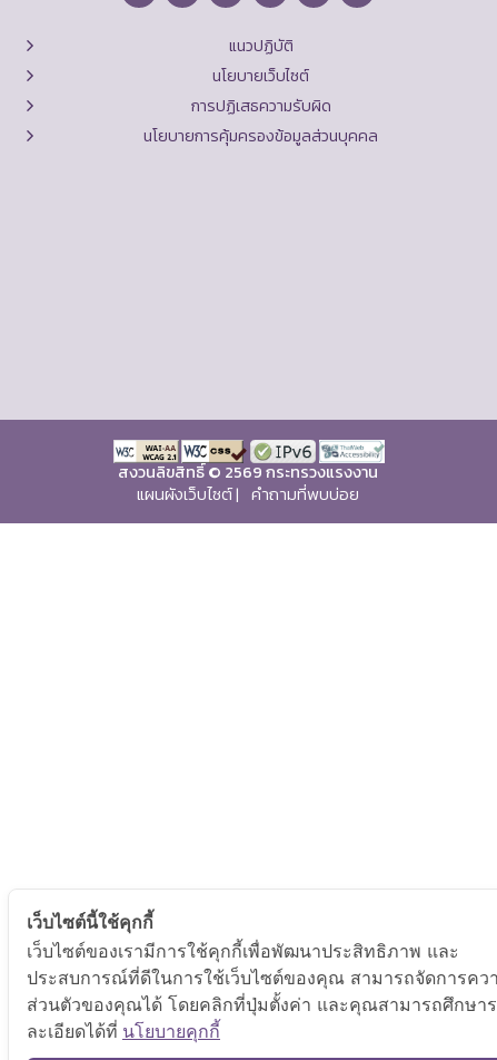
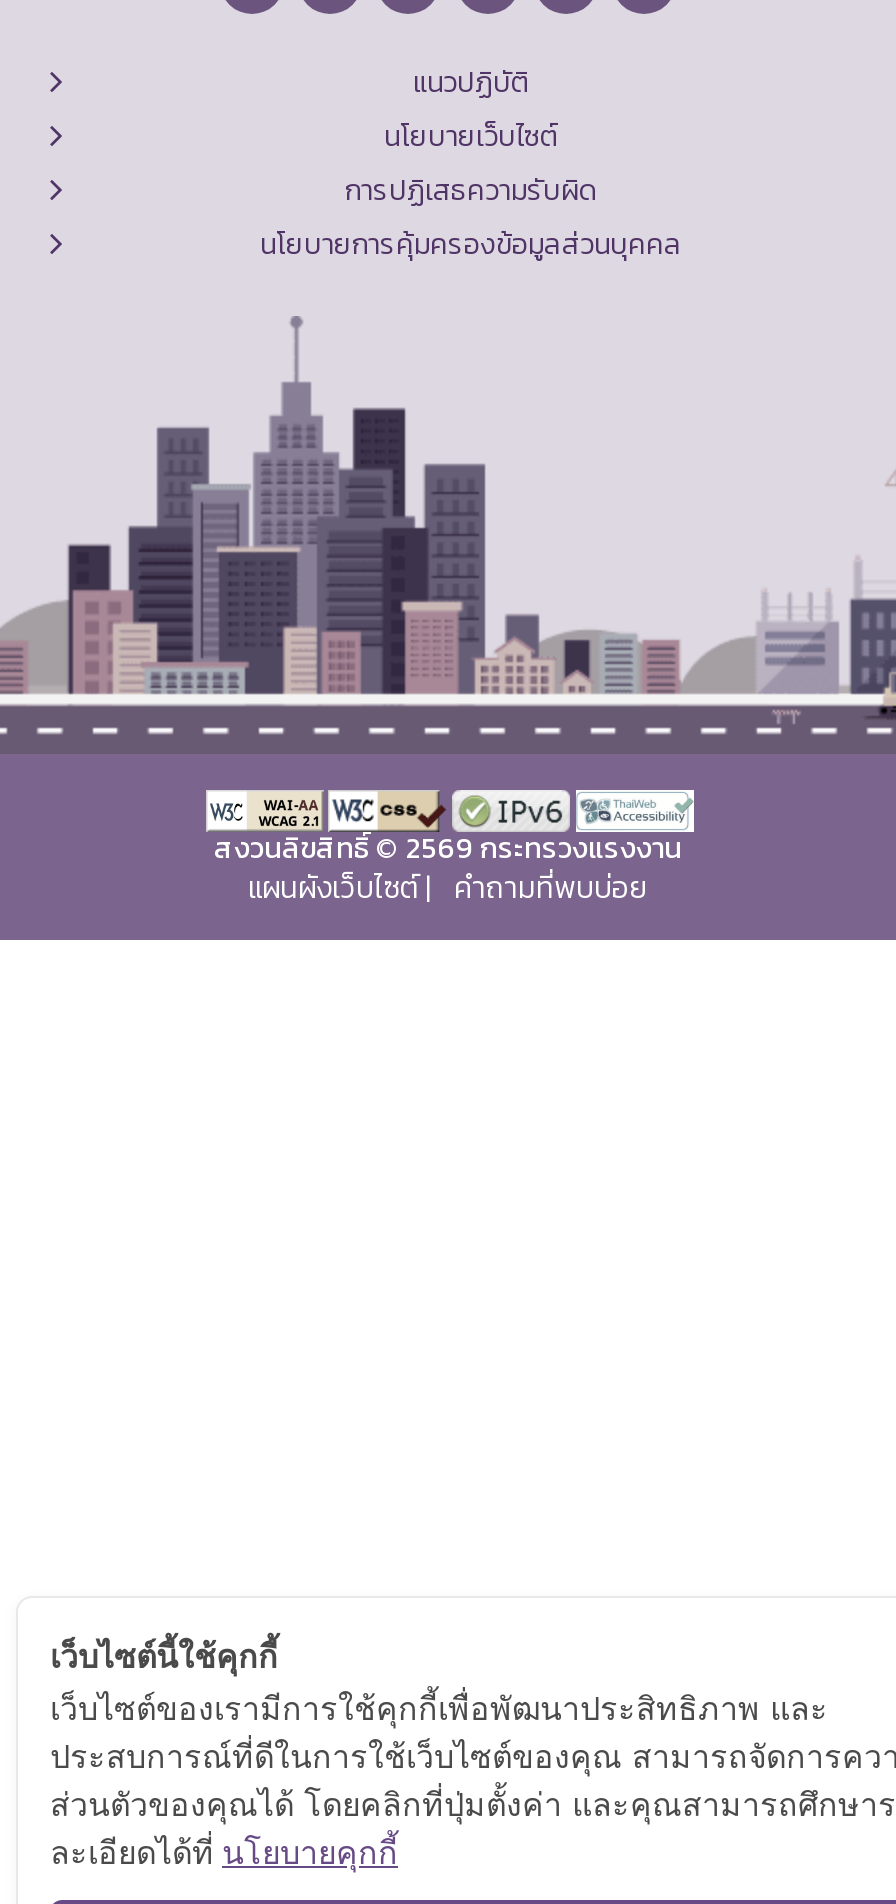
none -> [6,316,890,754] [image]

